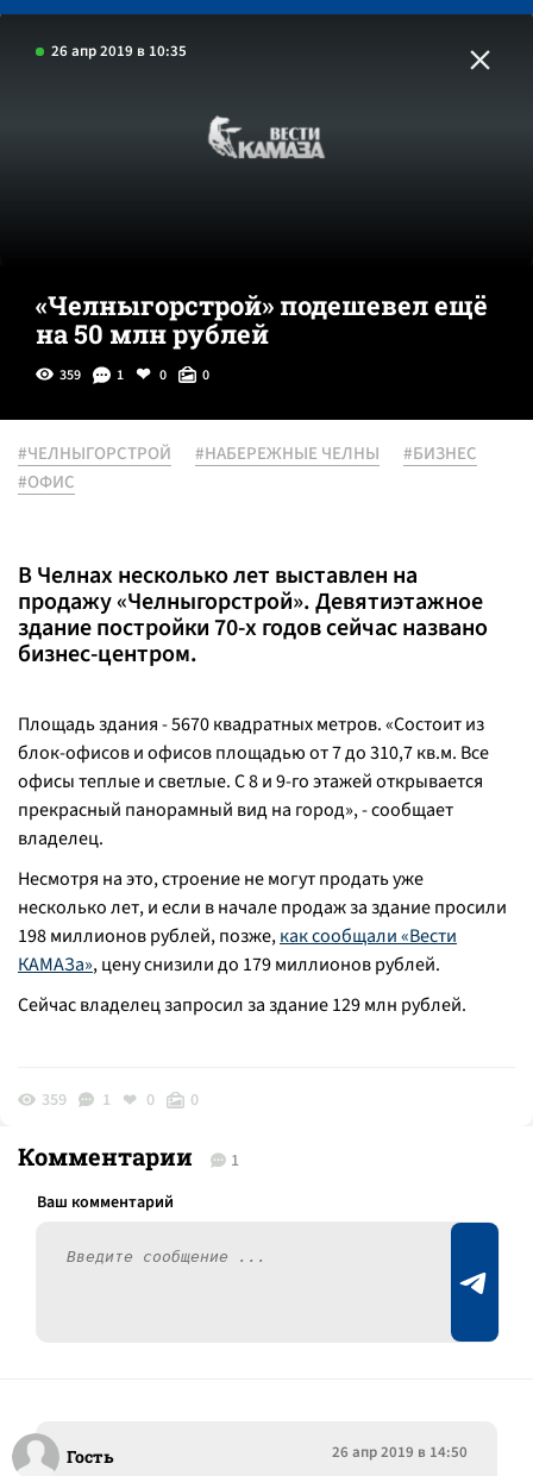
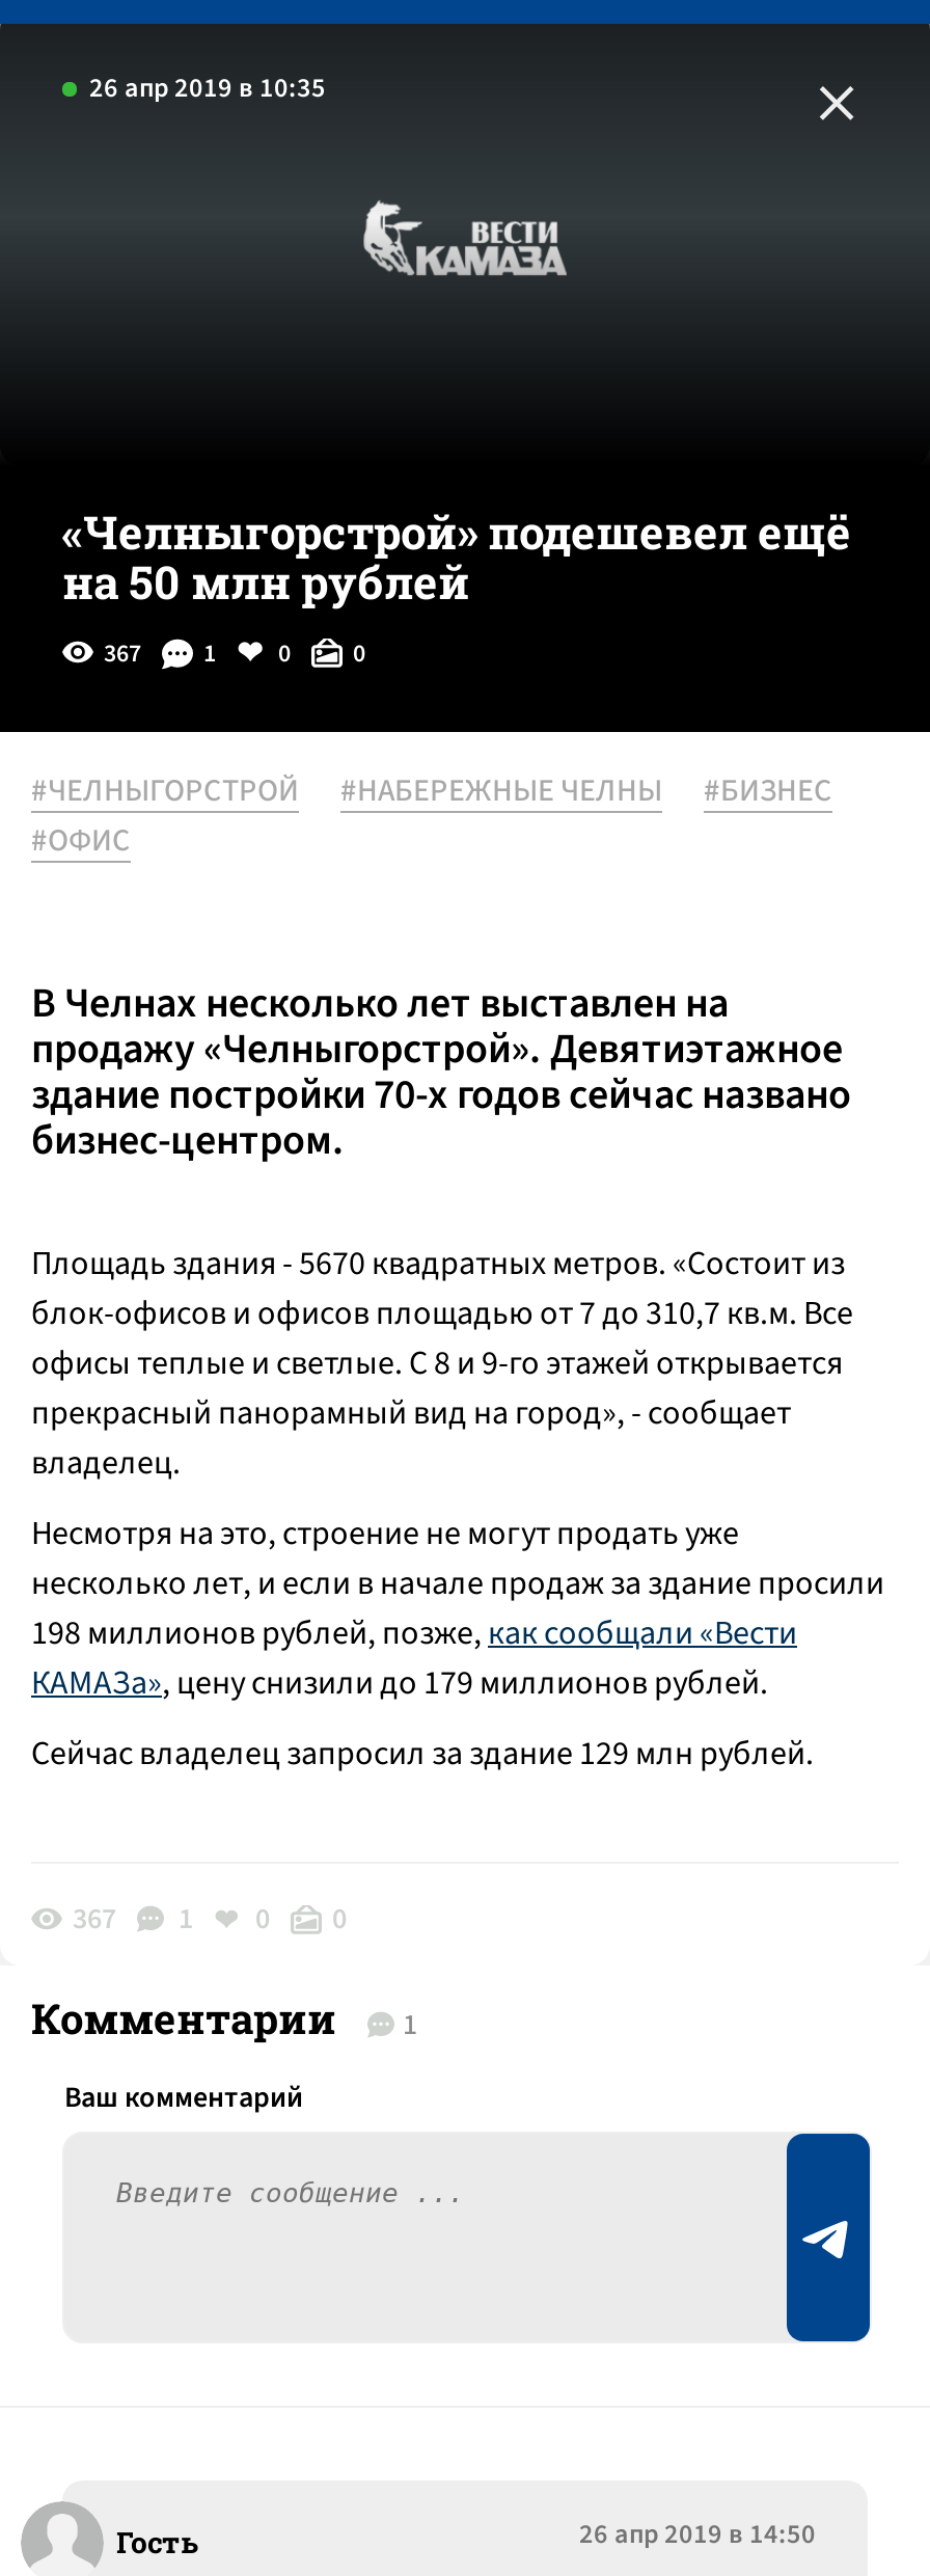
[59,365,209,385] 359 1 0 0 -> [104,636,365,672] 367 1 0 0
[42,1089,199,1112] 359 1 0 0 -> [73,1899,347,1941] 367 1 0 0

